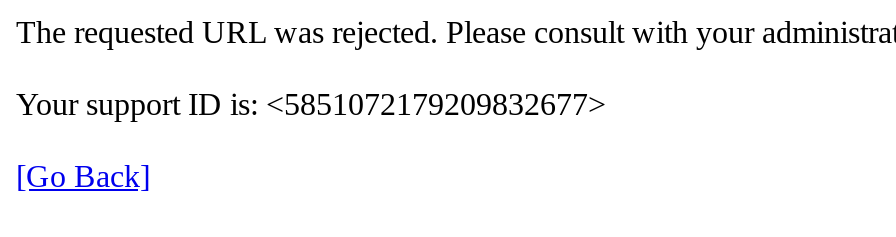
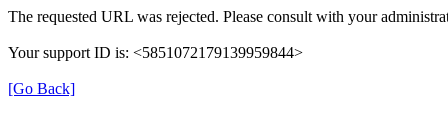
[16,87,606,121] Your support ID is: <5851072179209832677> -> [8,44,303,61] Your support ID is: <5851072179139959844>

